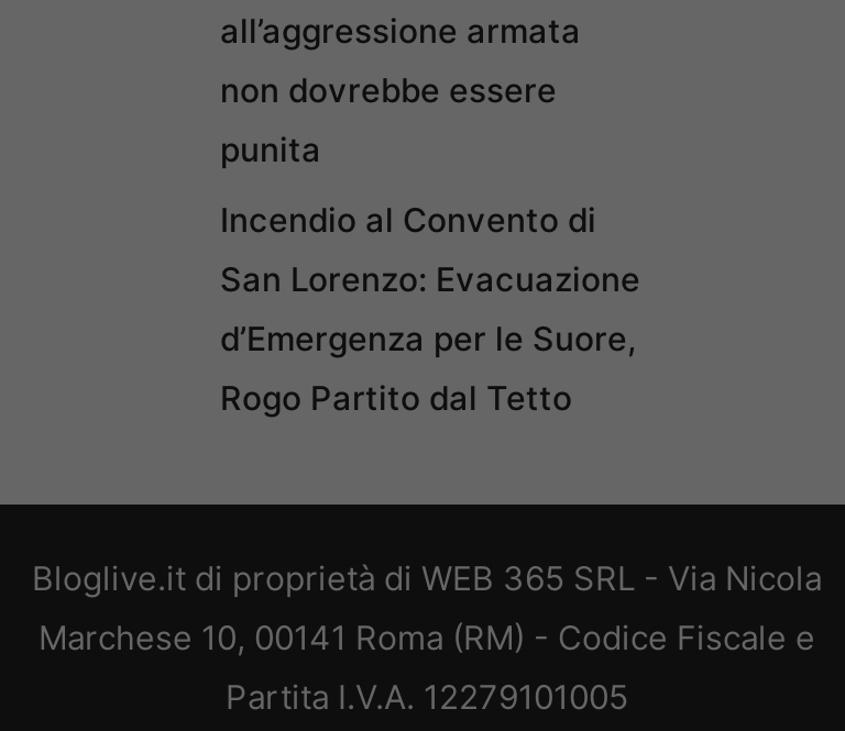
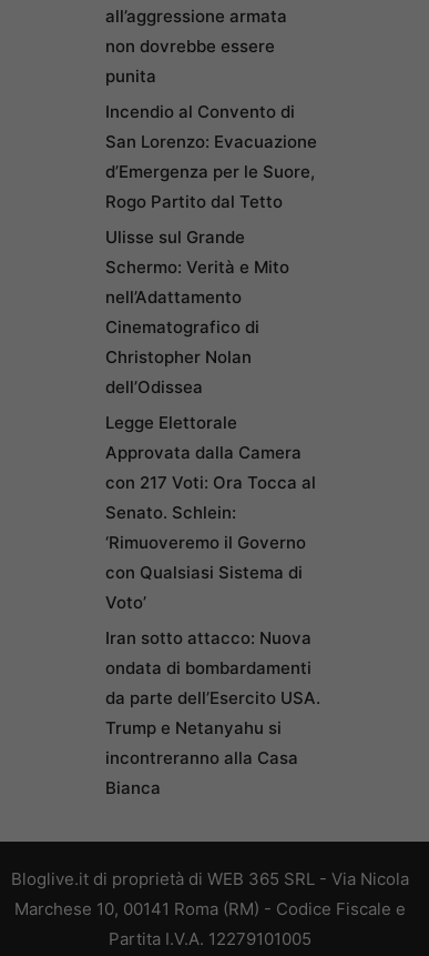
none -> [105,227,320,798] Ulisse sul Grande | Schermo: Verità e Mito | nell’Adattamento | Cinematografico di | Christopher Nolan | dell’Odissea | Legge Elettorale | Approvata dalla Camera | con 217 Voti: Ora Tocca al | Senato. Schlein: | ‘Rimuoveremo il Governo | con Qualsiasi Sistema di | Voto’ | Iran sotto attacco: Nuova | ondata di bombardamenti | da parte dell’Esercito USA. | Trump e Netanyahu si | incontreranno alla Casa | Bianca

